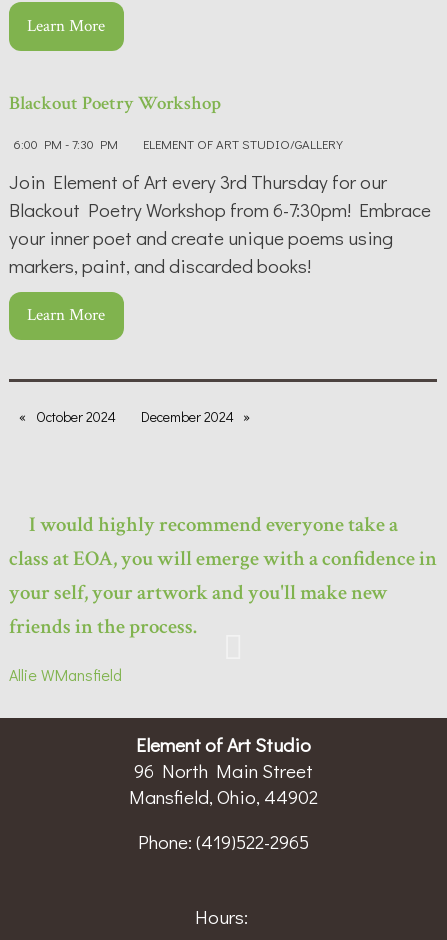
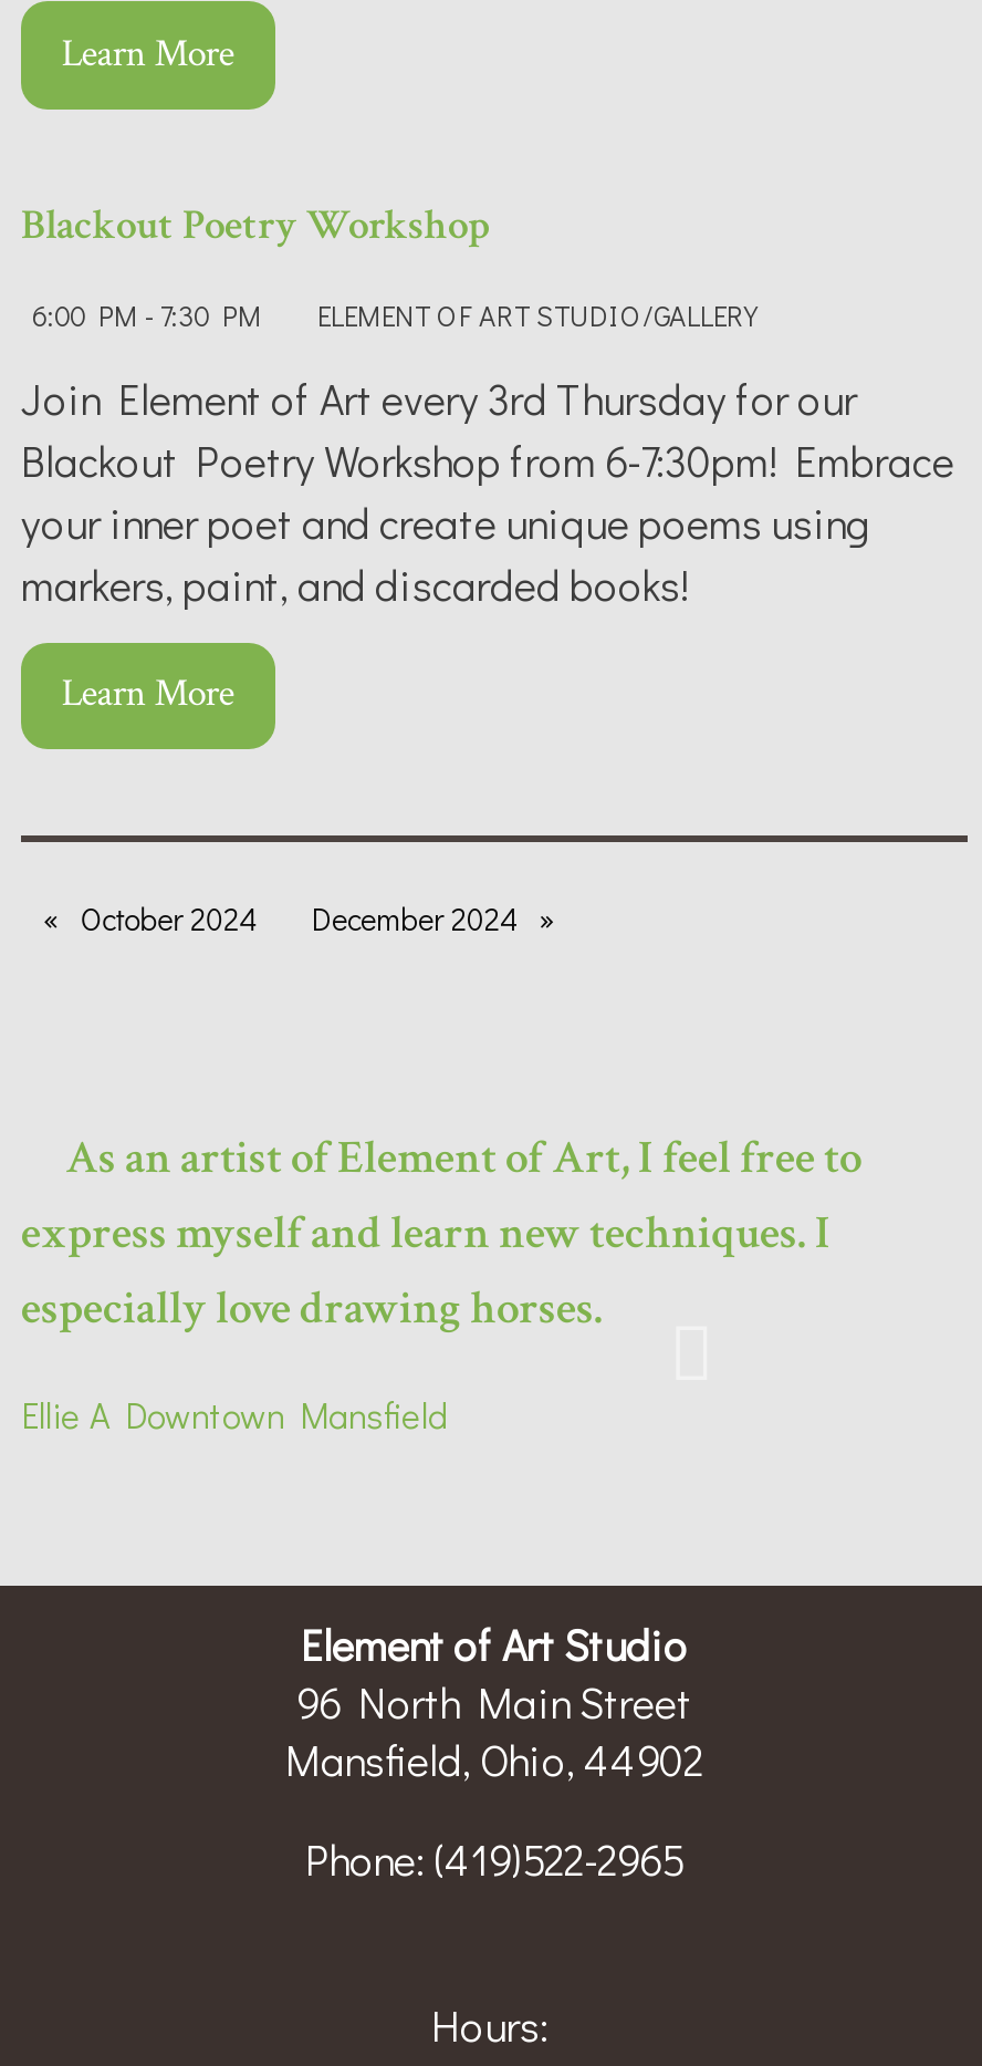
[9,511,437,640] I would highly recommend everyone take a | class at EOA, you will emerge with a confidence in | your self, your artwork and you'll make new | friends in the process. -> [21,1129,861,1339] As an artist of Element of Art, I feel free to | express myself and learn new techniques. I | especially love drawing horses.
[9,664,122,685] Allie W Mansfield -> [21,1390,448,1437] Ellie A Downtown Mansfield

